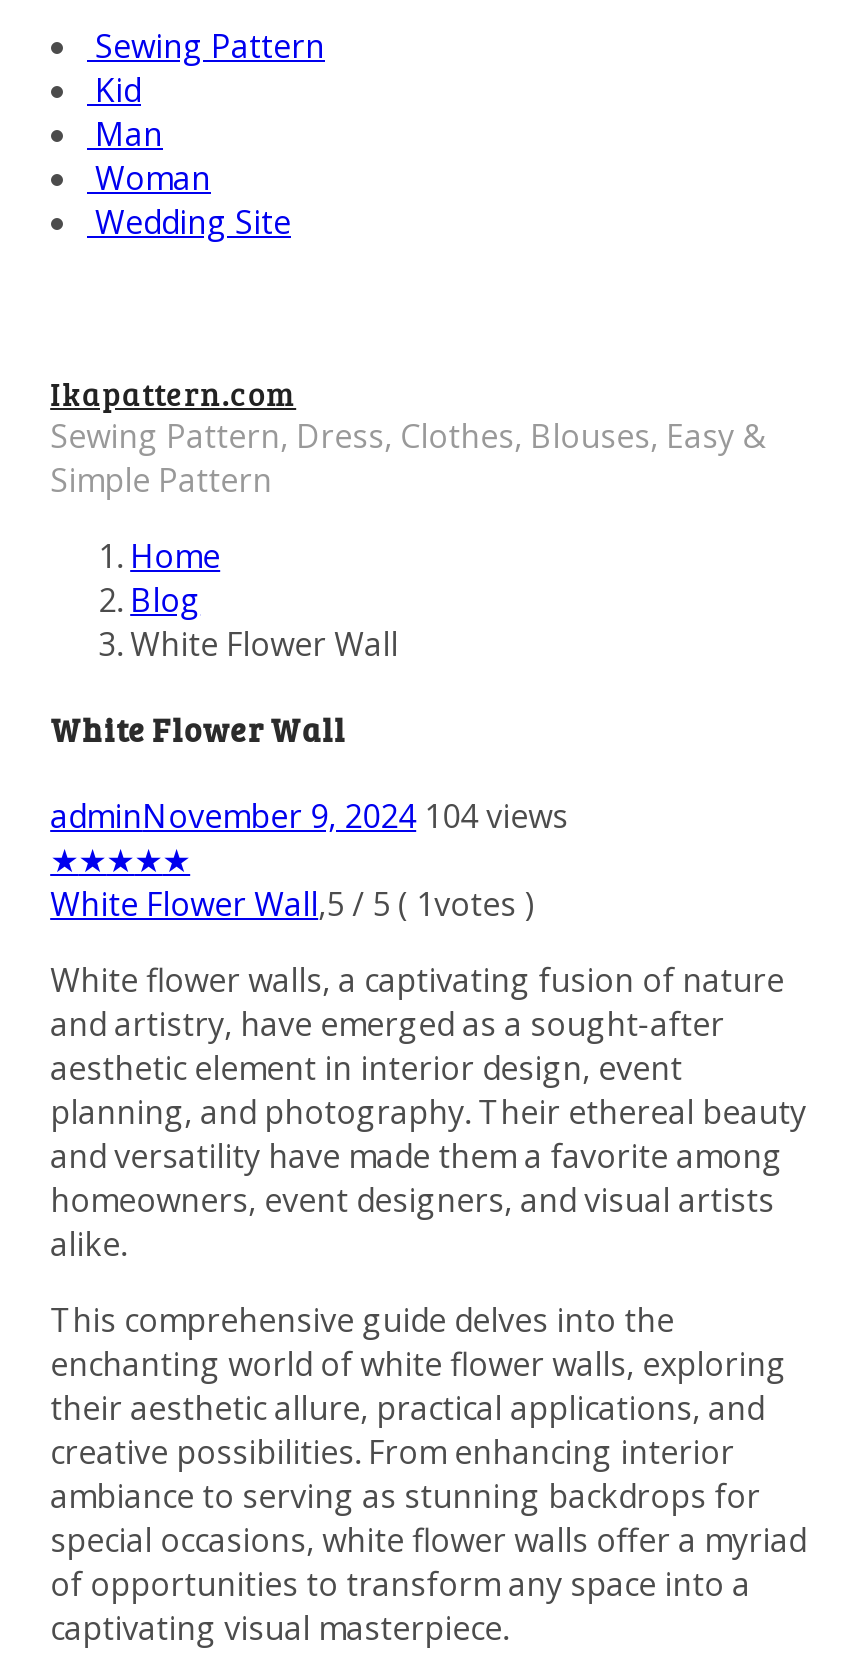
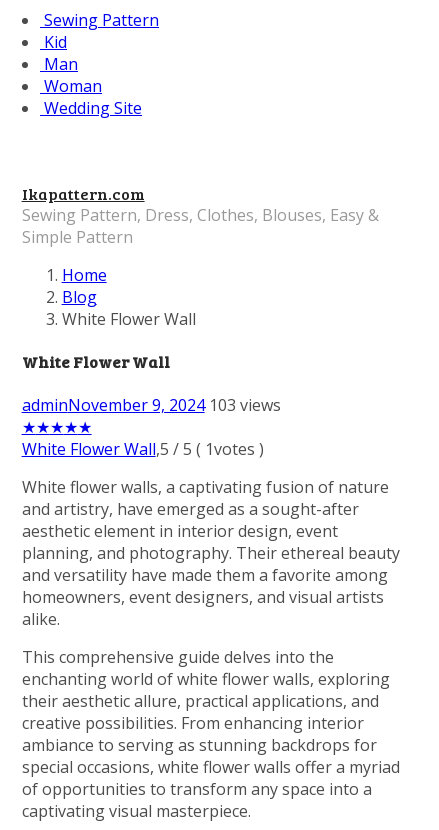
[50,793,568,837] adminNovember 9, 2024 104 views -> [22,393,281,415] adminNovember 9, 2024 103 views

